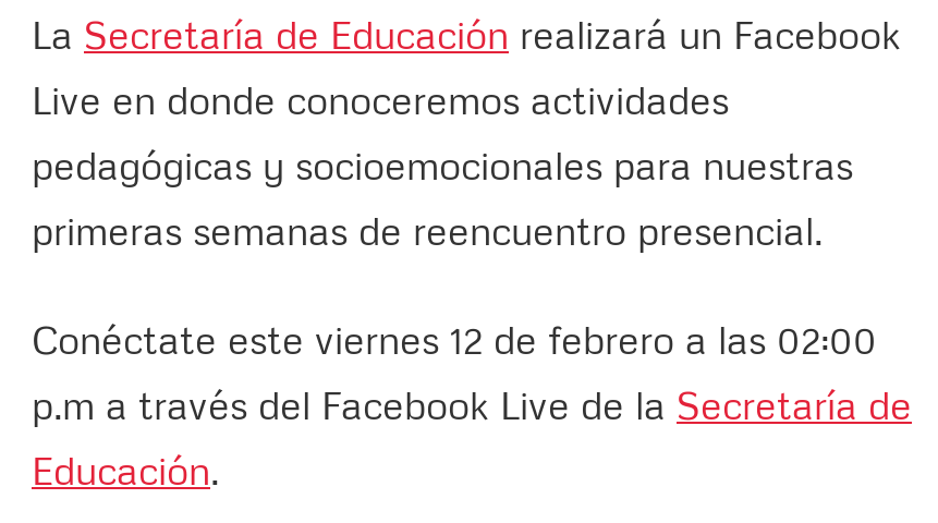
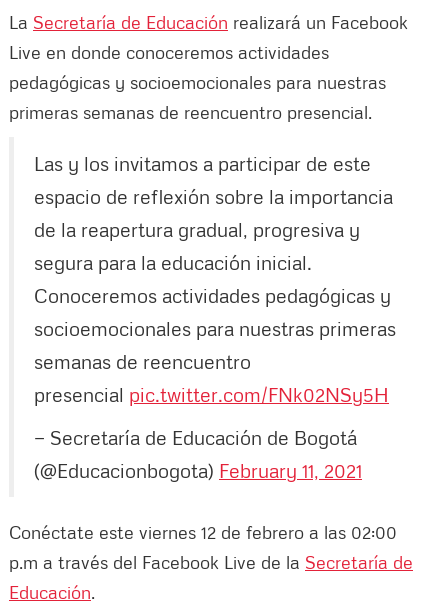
none -> [34,151,396,482] Las y los invitamos a participar de este | espacio de reflexión sobre la importancia | de la reapertura gradual, progresiva y | segura para la educación inicial. | Conoceremos actividades pedagógicas y | socioemocionales para nuestras primeras | semanas de reencuentro | presencial pic.twitter.com/FNk02NSy5H | — Secretaría de Educación de Bogotá | (@Educacionbogota) February 11, 2021

